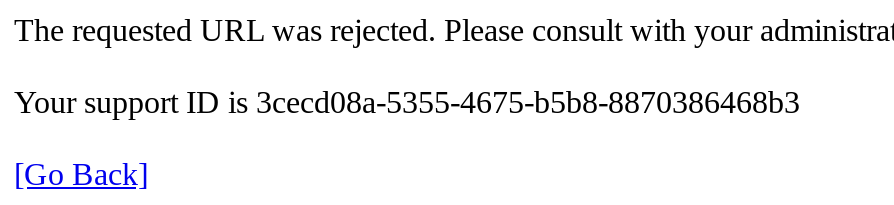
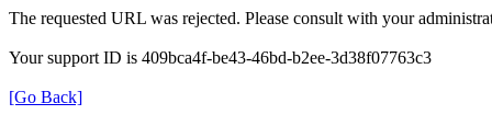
[14,85,800,119] Your support ID is 3cecd08a-5355-4675-b5b8-8870386468b3 -> [9,48,432,67] Your support ID is 409bca4f-be43-46bd-b2ee-3d38f07763c3

